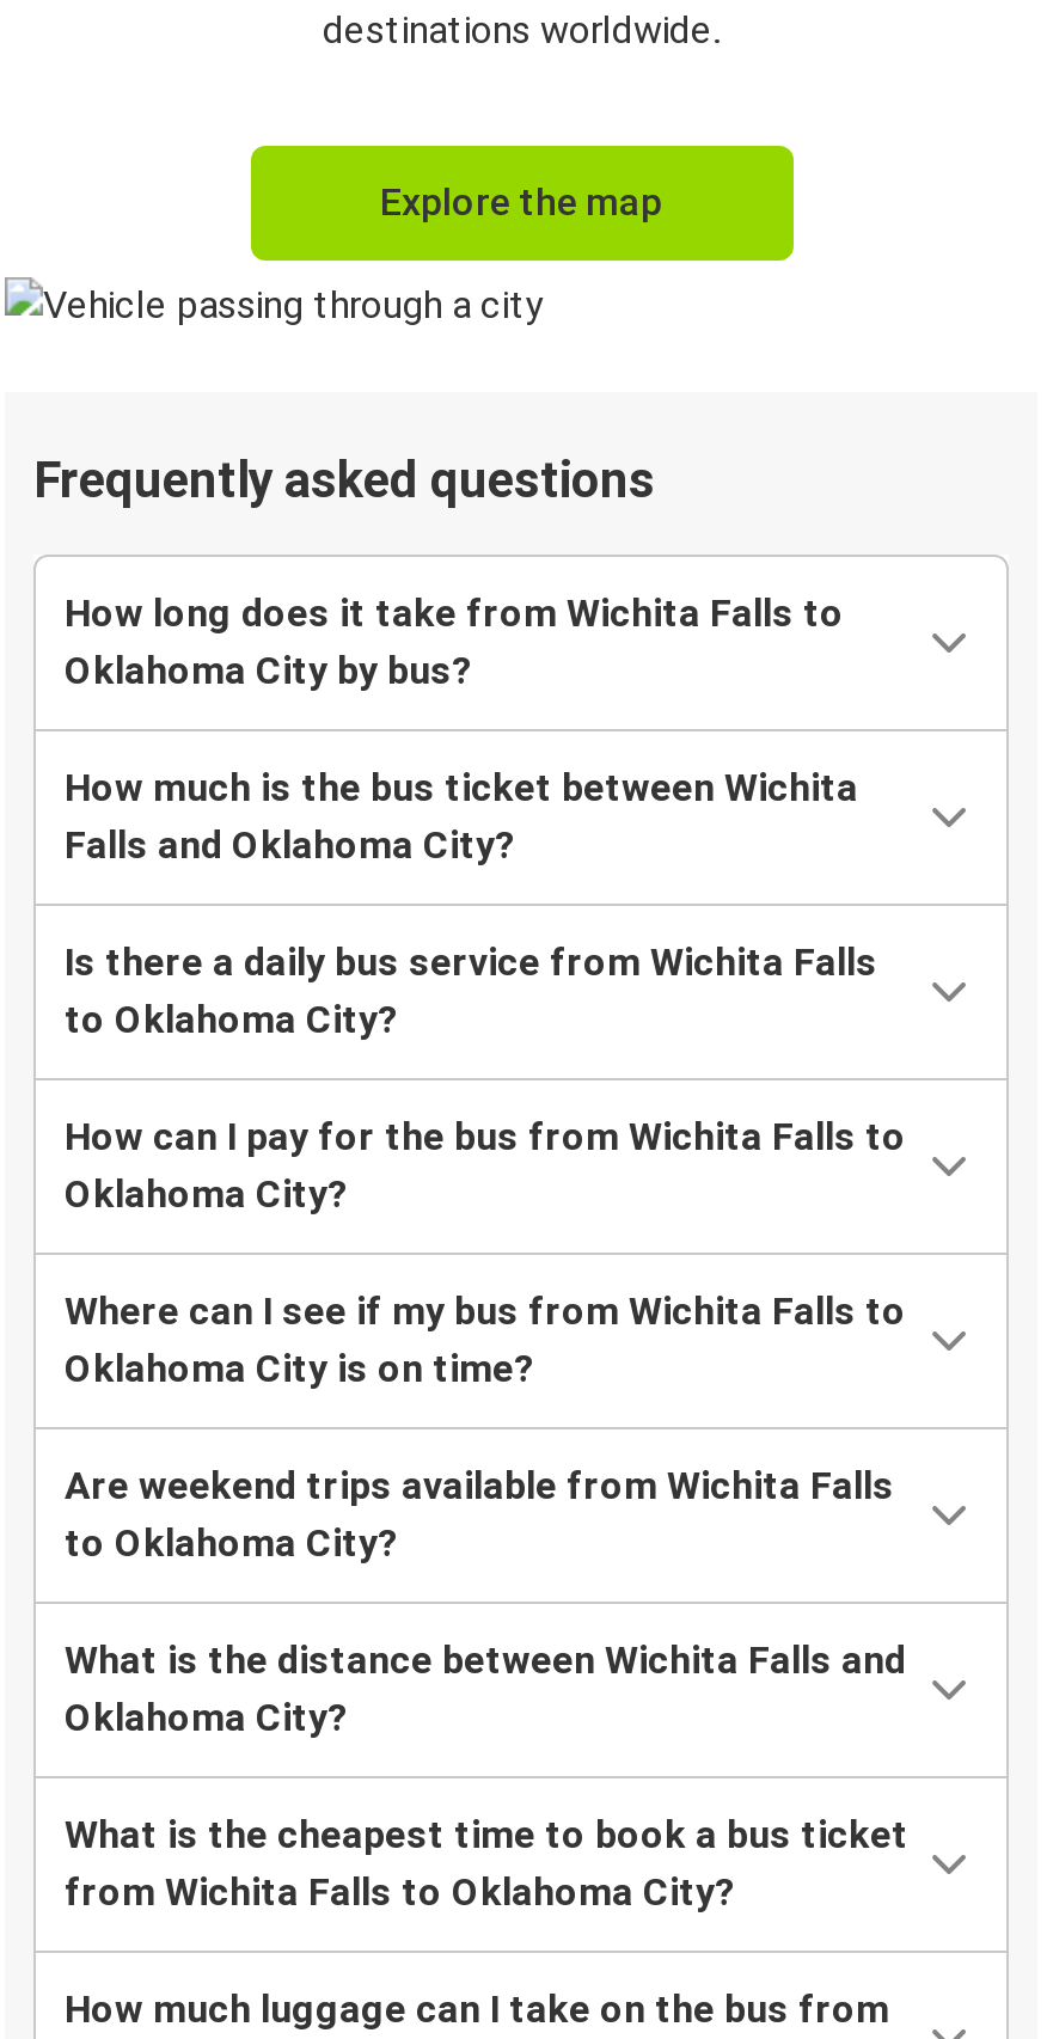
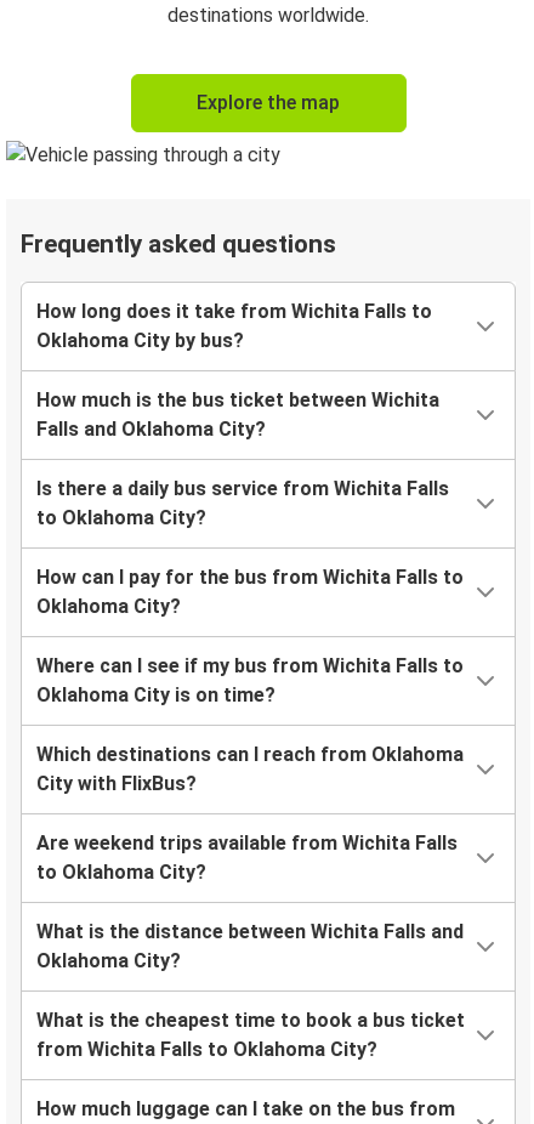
none -> [36,743,464,795] Which destinations can I reach from Oklahoma | City with FlixBus?

